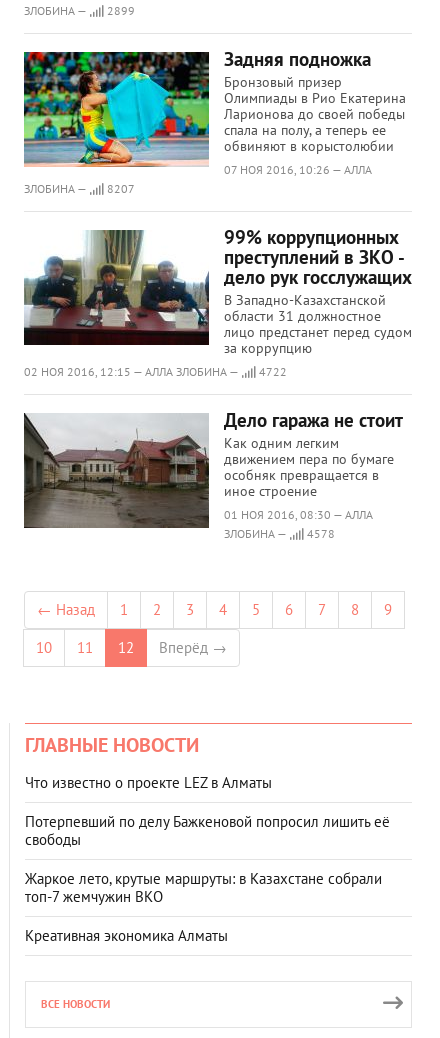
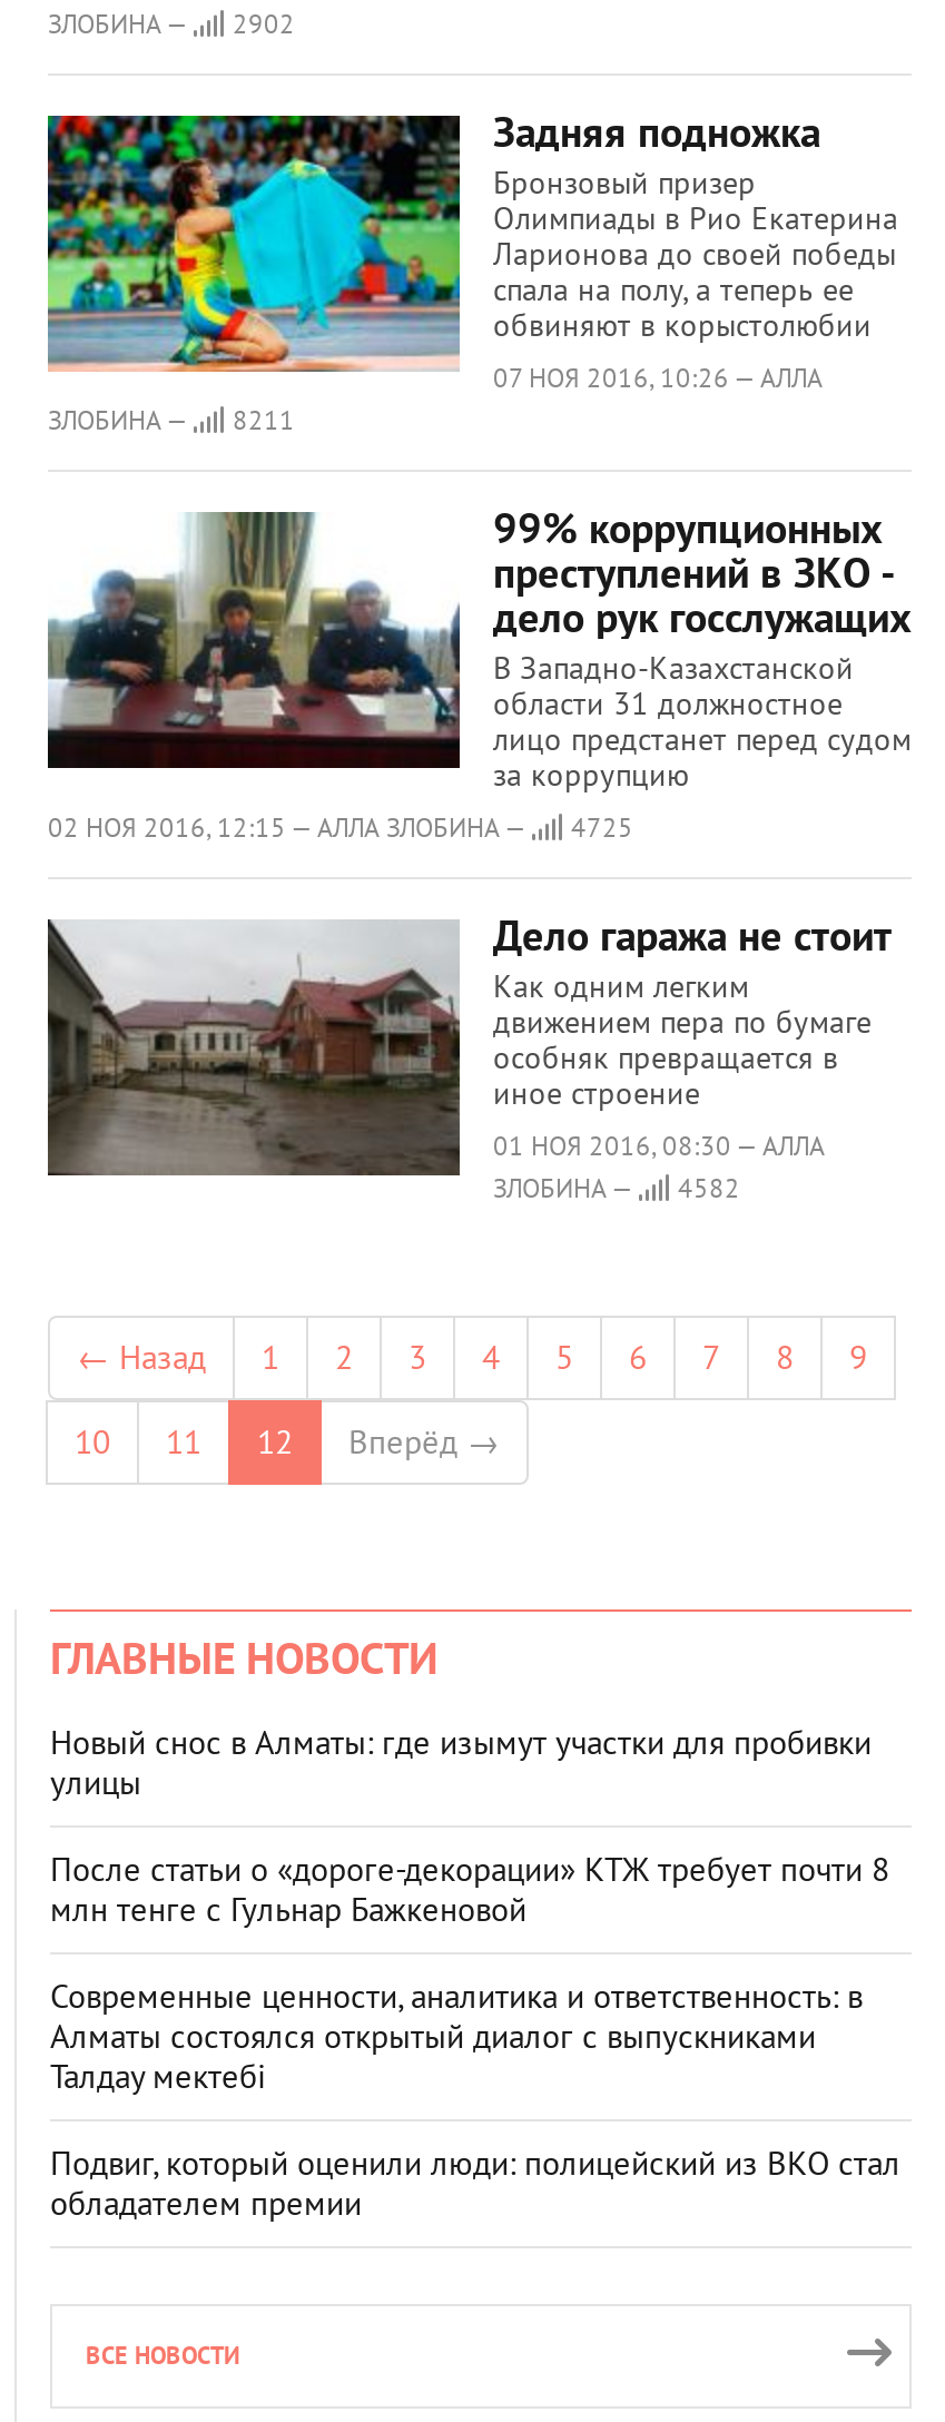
[24,3,135,18] ЗЛОБИНА — 2899 -> [48,7,295,40] ЗЛОБИНА — 2902
[24,181,135,196] ЗЛОБИНА — 8207 -> [48,403,295,436] ЗЛОБИНА — 8211
[24,364,287,379] 02 НОЯ 2016, 12:15 — АЛЛА ЗЛОБИНА — 4722 -> [48,810,633,844] 02 НОЯ 2016, 12:15 — АЛЛА ЗЛОБИНА — 4725
[224,526,335,541] ЗЛОБИНА — 4578 -> [493,1171,740,1204] ЗЛОБИНА — 4582
[25,773,272,792] Что известно о проекте LEZ в Алматы -> [50,1721,872,1803] Новый снос в Алматы: где изымут участки для пробивки | улицы
[25,812,390,849] Потерпевший по делу Бажкеновой попросил лишить её | свободы -> [50,1848,889,1930] После статьи о «дороге-декорации» КТЖ требует почти 8 | млн тенге с Гульнар Бажкеновой
[25,869,382,906] Жаркое лето, крутые маршруты: в Казахстане собрали | топ‑7 жемчужин ВКО -> [50,1975,863,2097] Современные ценности, аналитика и ответственность: в | Алматы состоялся открытый диалог с выпускниками | Талдау мектебі
[25,926,228,945] Креативная экономика Алматы -> [50,2142,900,2224] Подвиг, который оценили люди: полицейский из ВКО стал | обладателем премии

